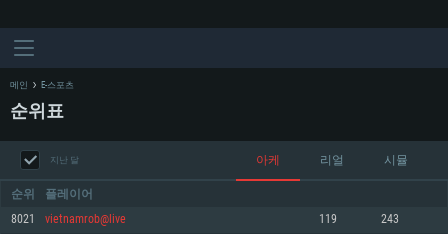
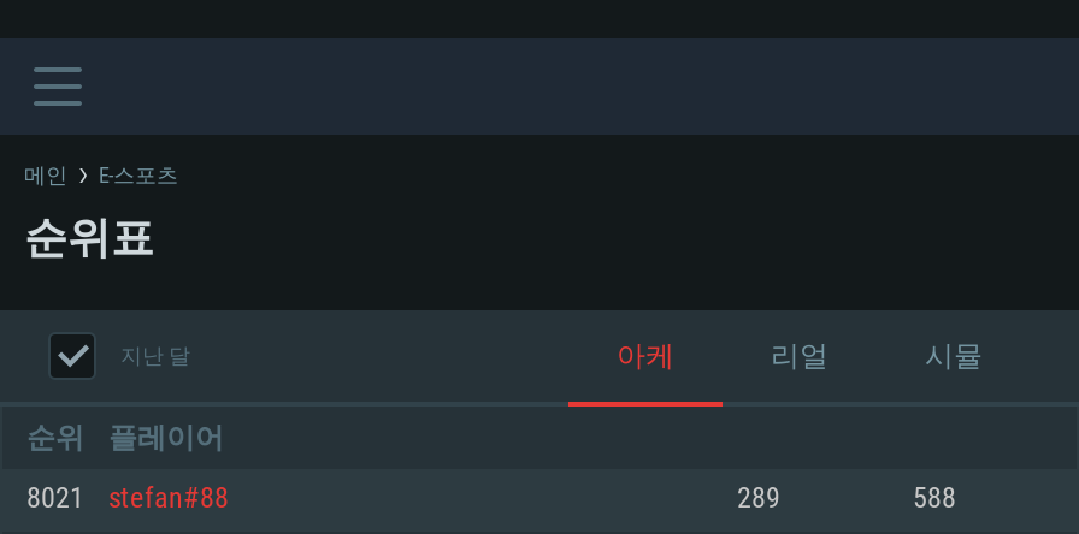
[45,214,399,225] vietnamrob@live | 119 | 243 -> [108,486,956,512] stefan#88 | 289 | 588

